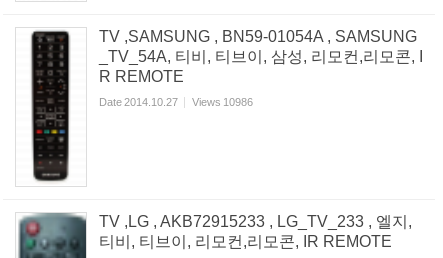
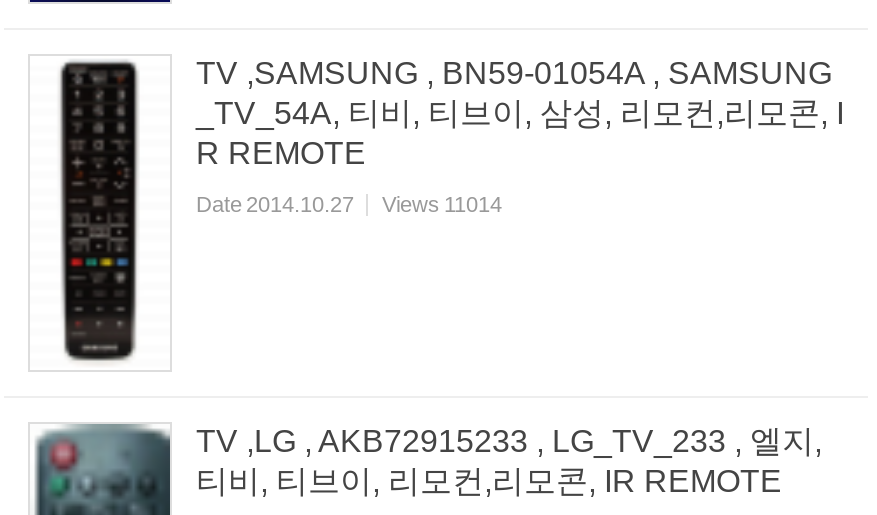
[99,96,253,108] Date 2014.10.27 Views 10986 -> [196,191,502,215] Date 2014.10.27 Views 11014

